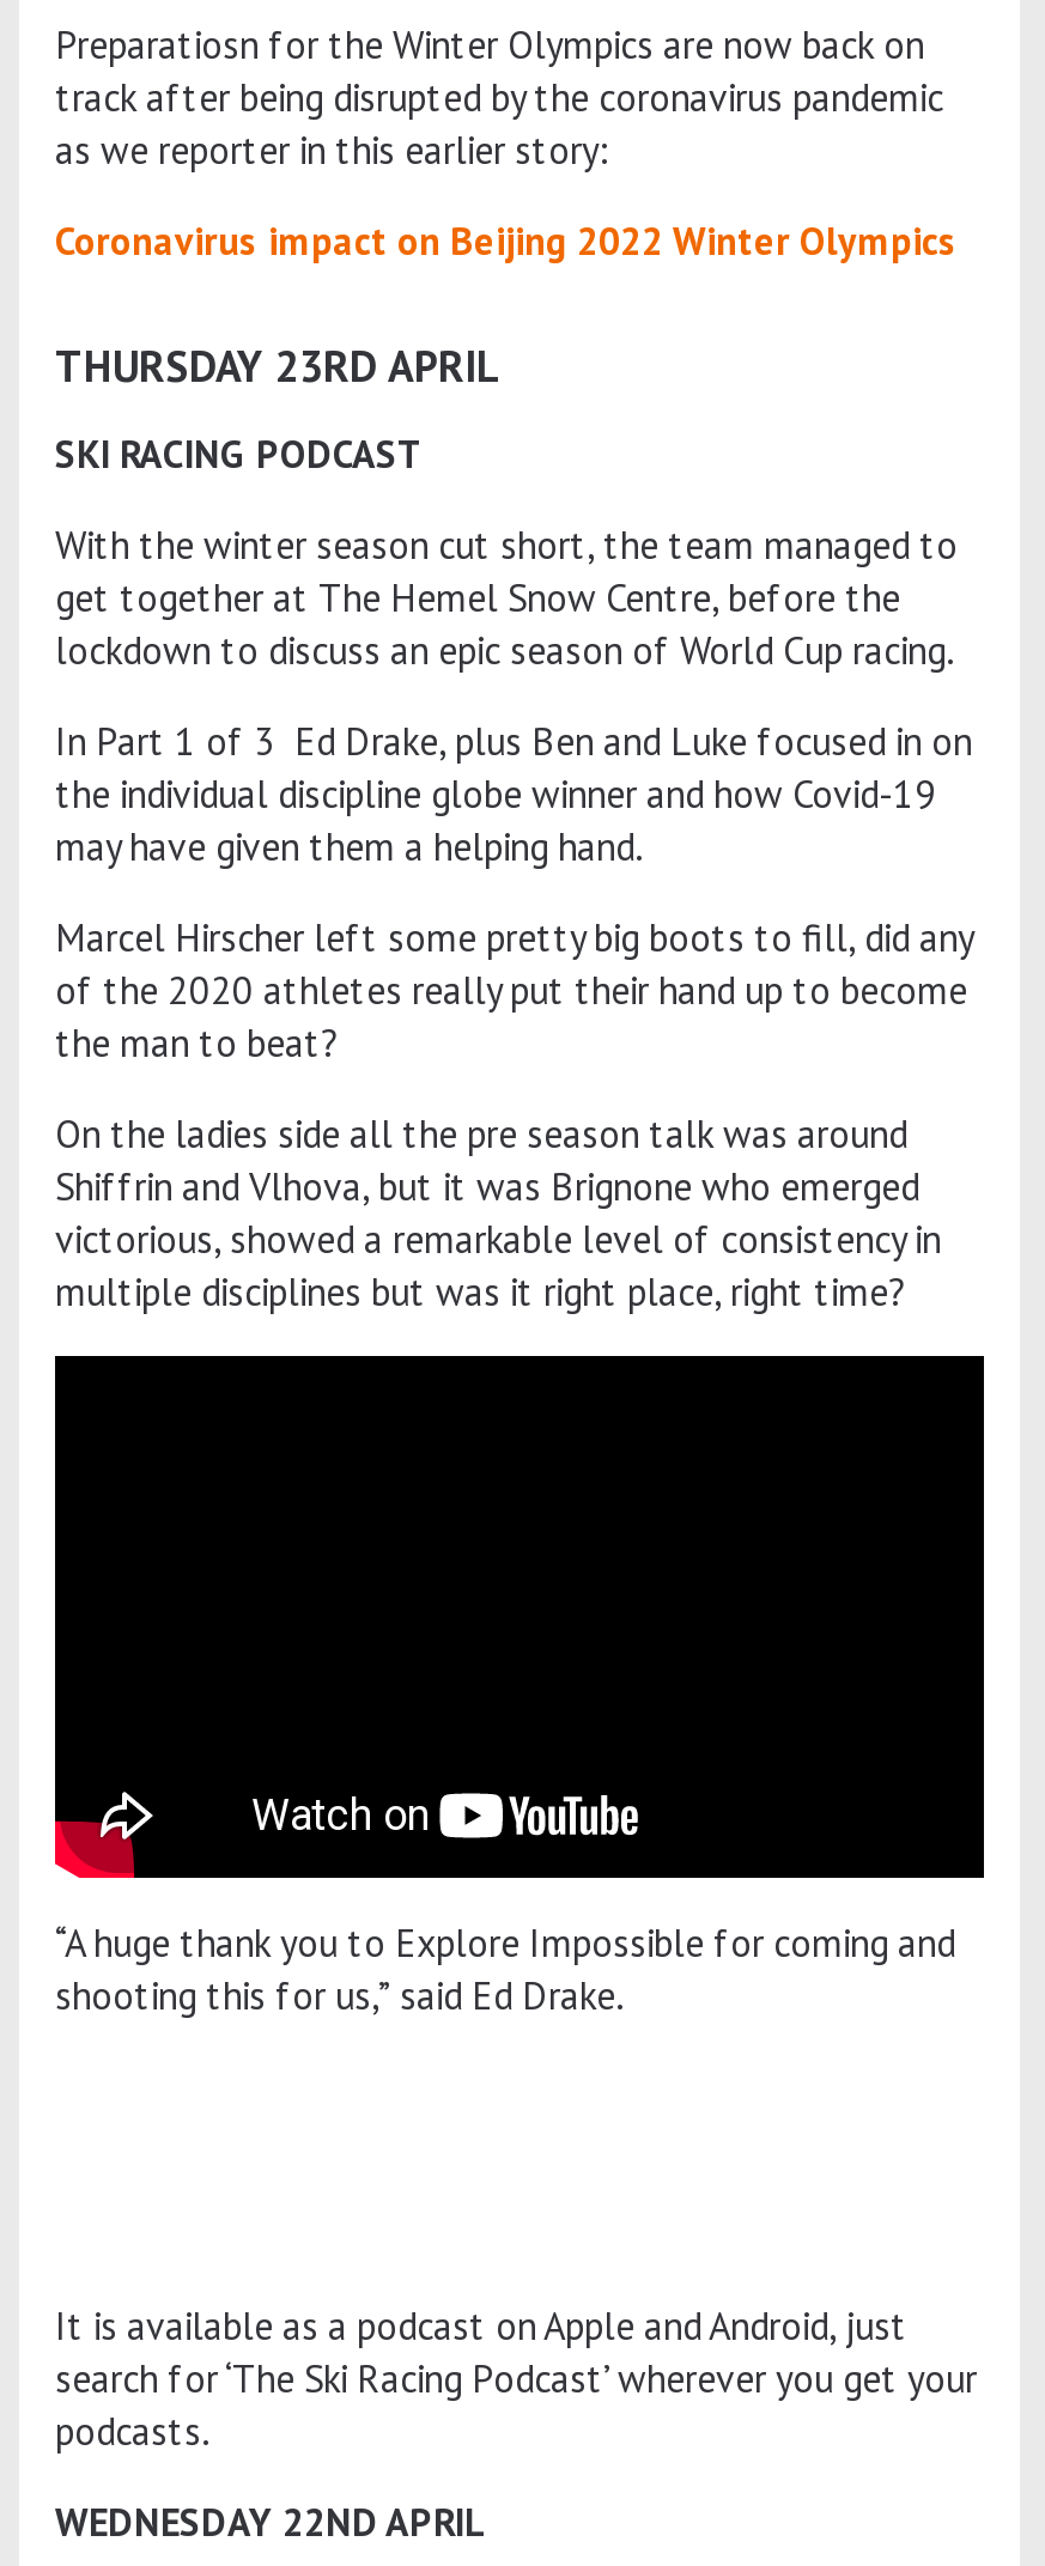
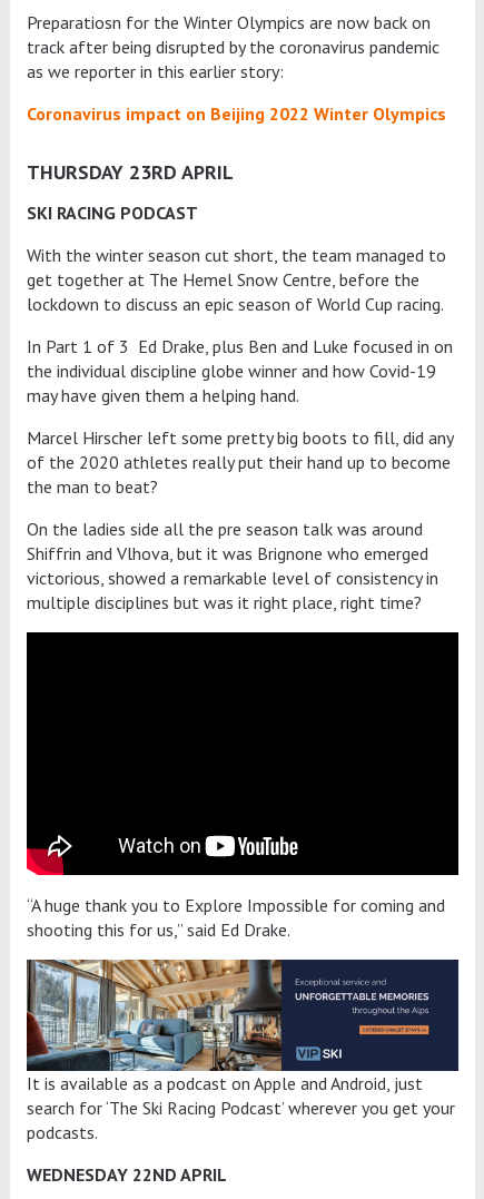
none -> [26,959,460,1072] [image]

